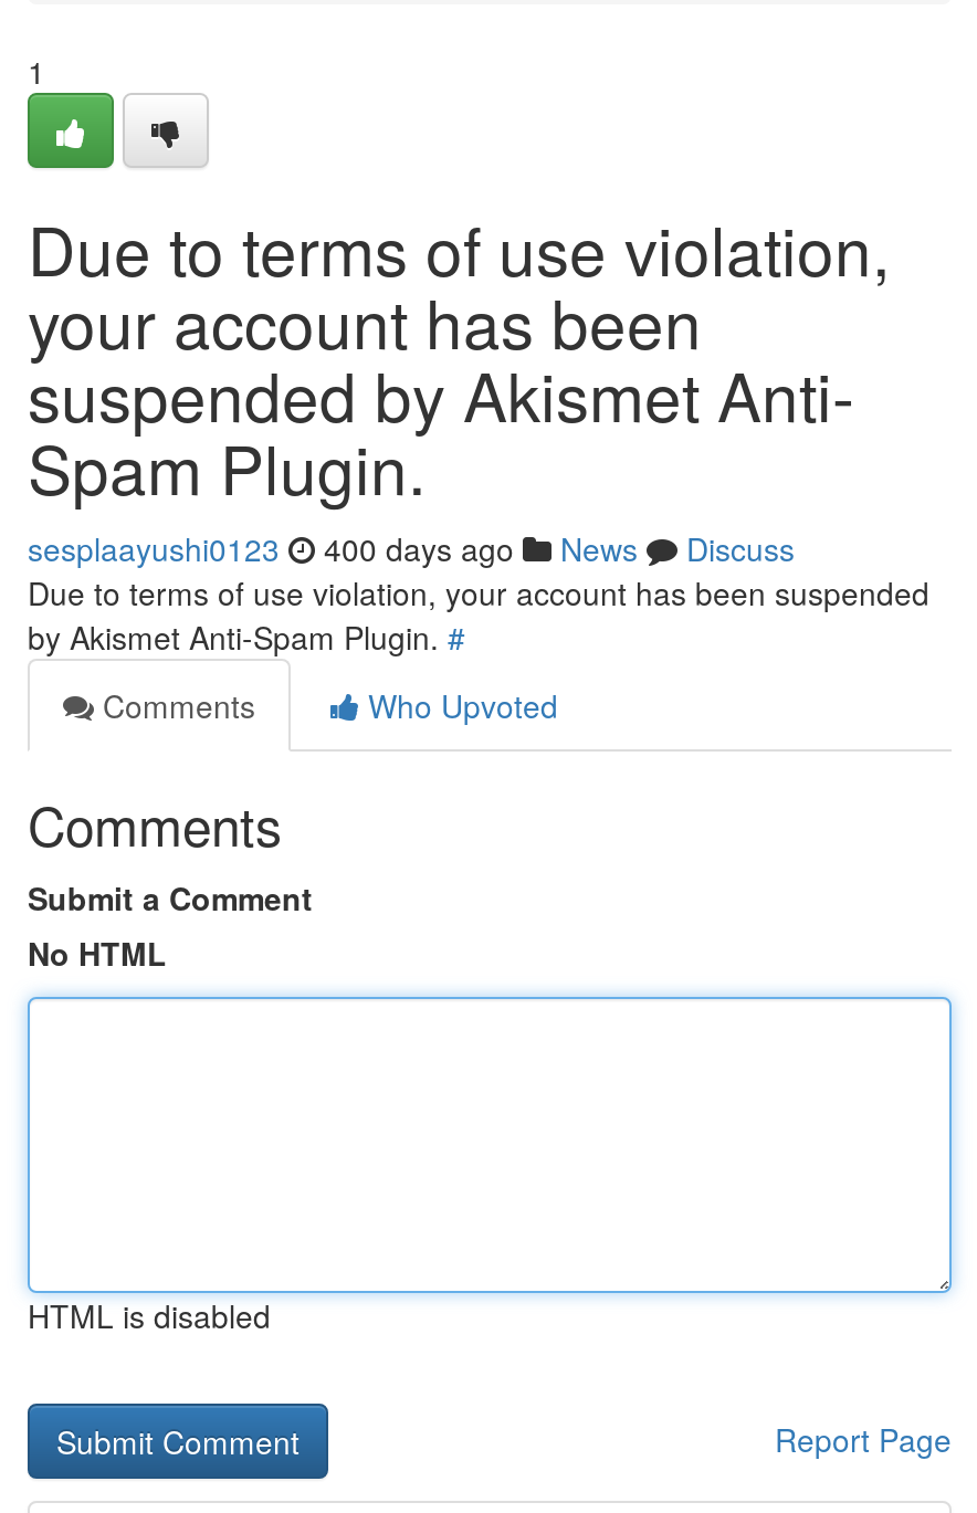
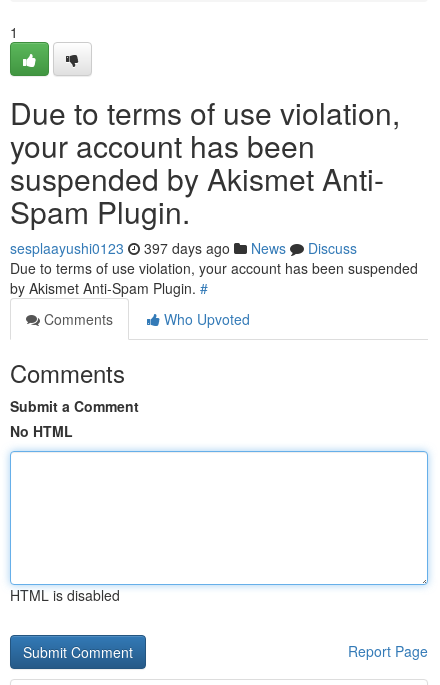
[28,526,795,570] sesplaayushi0123 400 days ago News Discuss -> [10,238,357,258] sesplaayushi0123 397 days ago News Discuss

